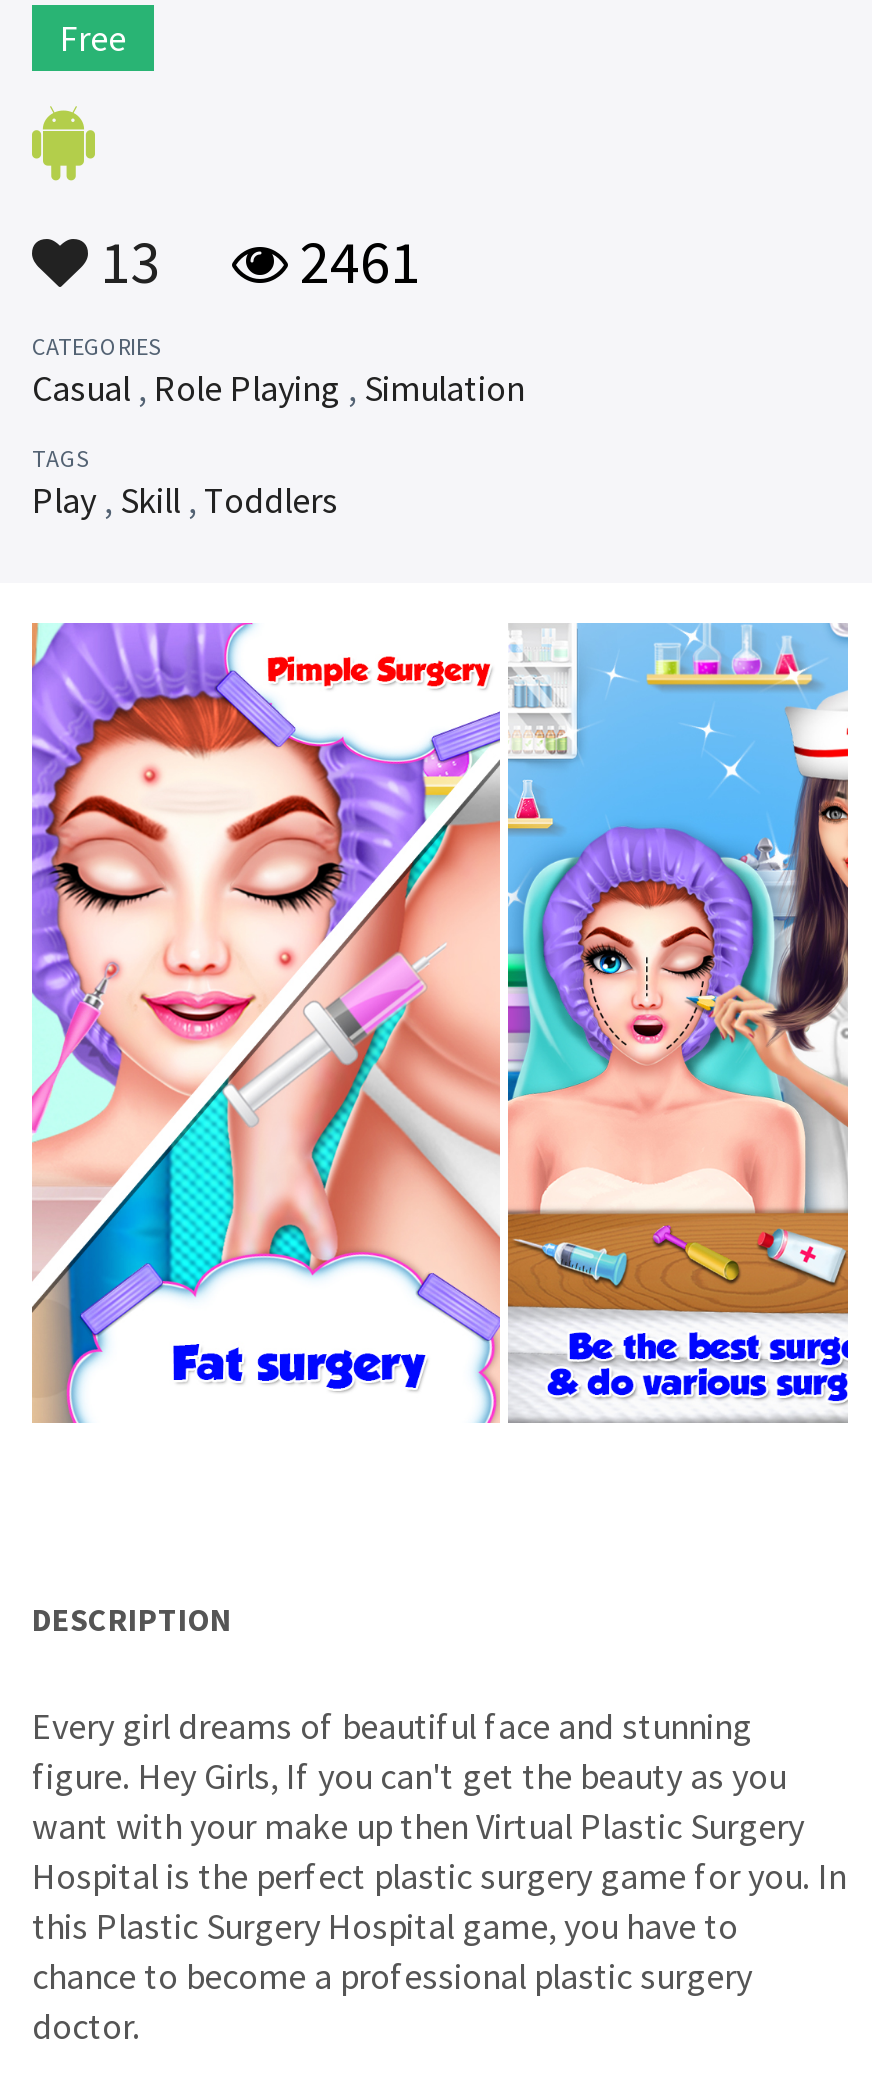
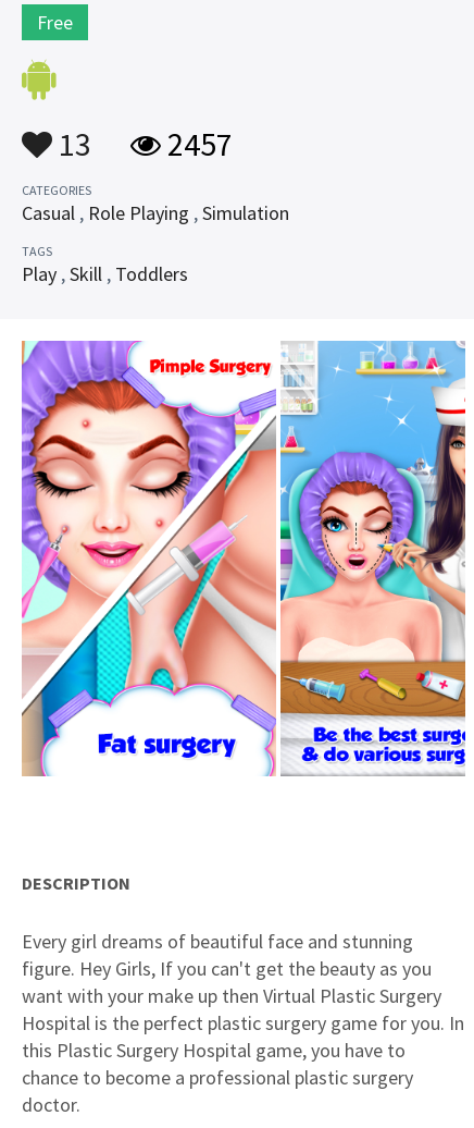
[88,223,420,299] 13 2461 -> [52,123,233,164] 13 2457

